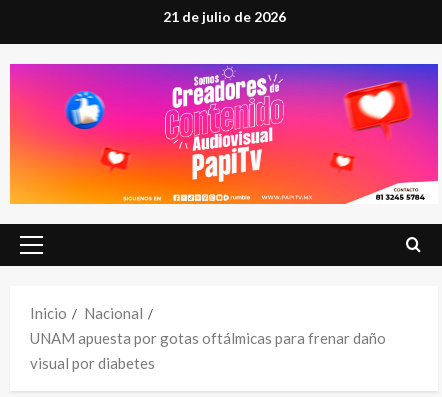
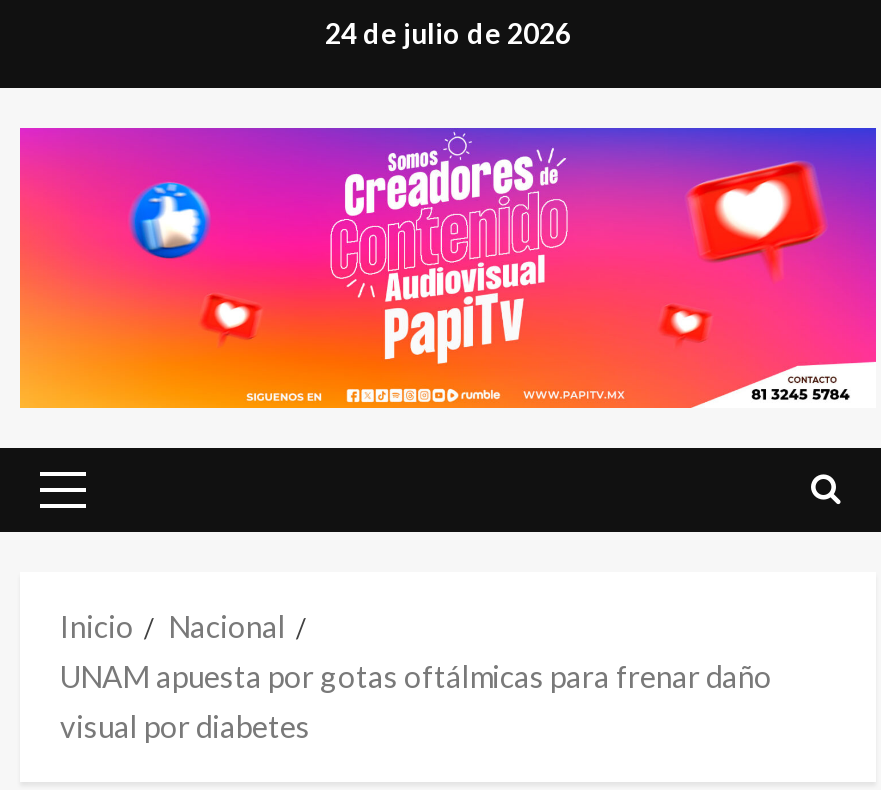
[162,8,285,25] 21 de julio de 2026 -> [325,16,571,50] 24 de julio de 2026

